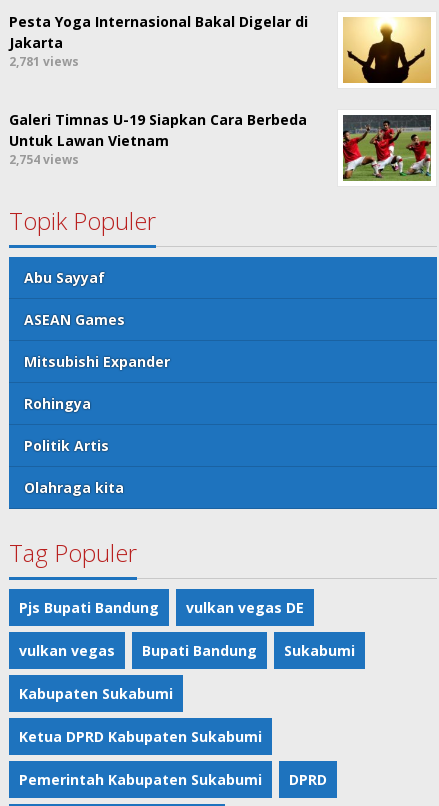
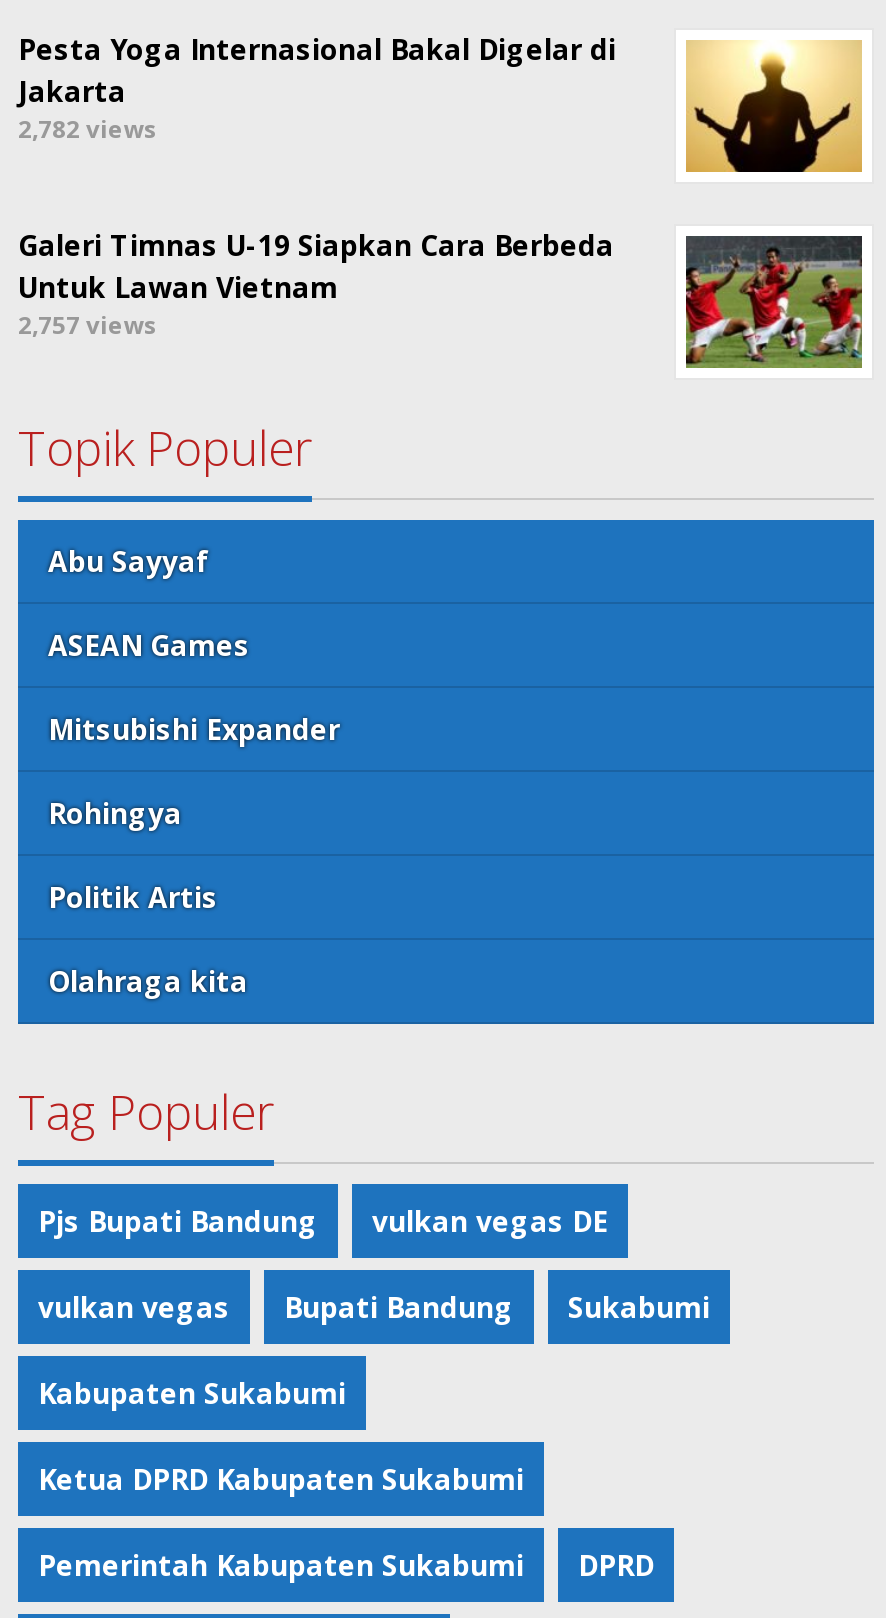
[9,53,79,70] 2,781 views -> [18,112,158,146] 2,782 views
[9,151,79,168] 2,754 views -> [18,308,158,342] 2,757 views

